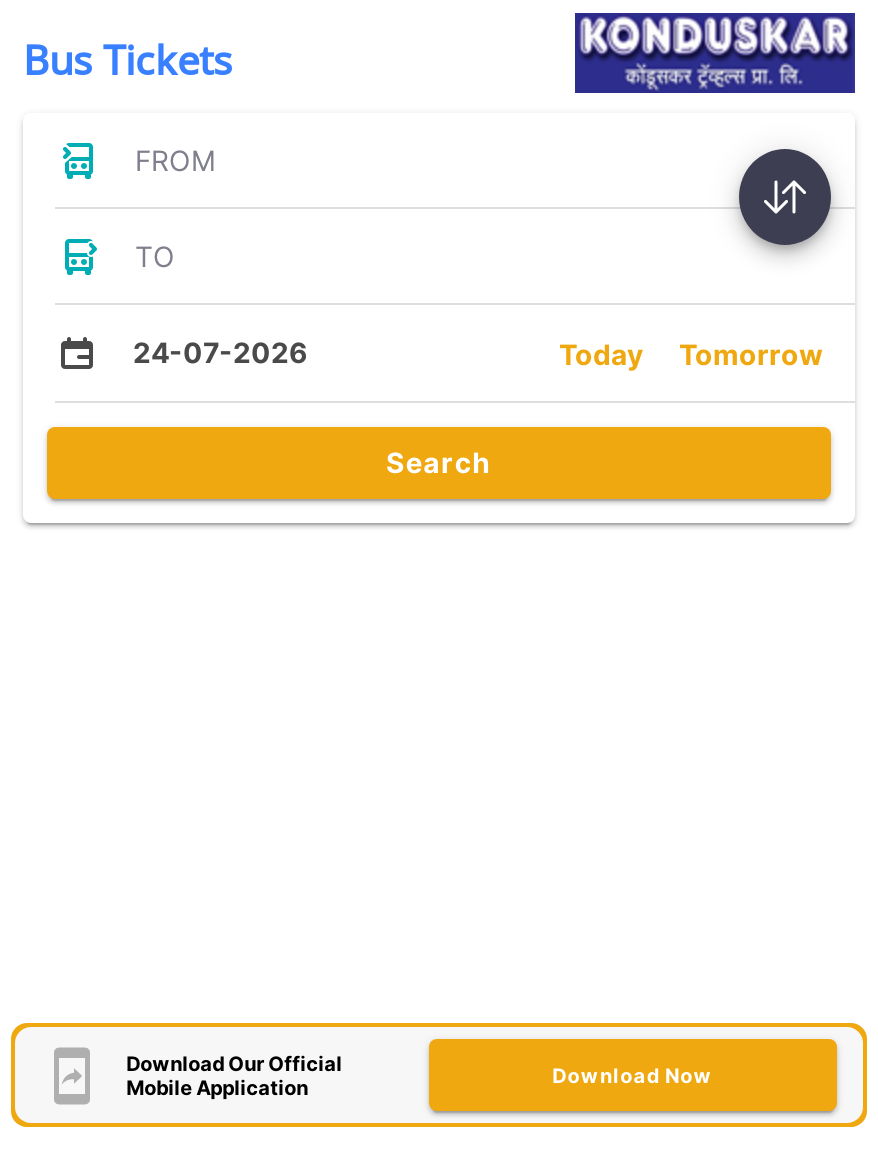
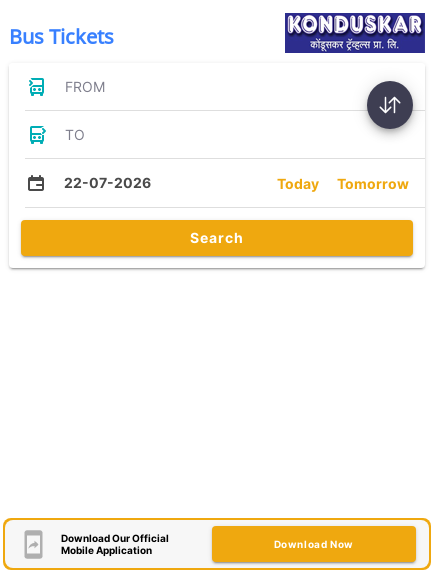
[133,335,307,369] 24-07-2026 -> [64,174,151,191] 22-07-2026

